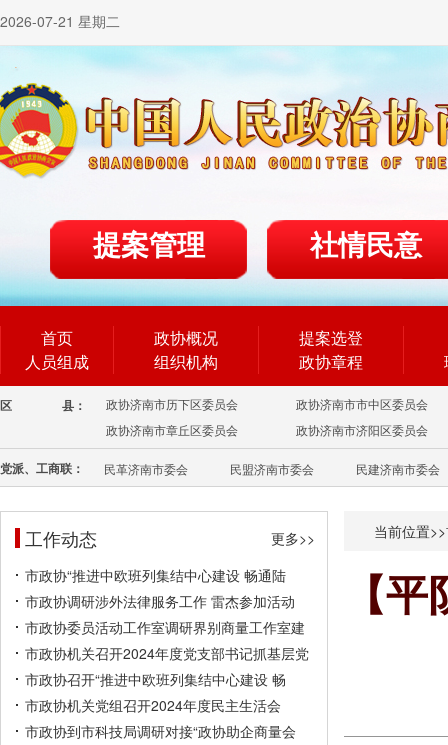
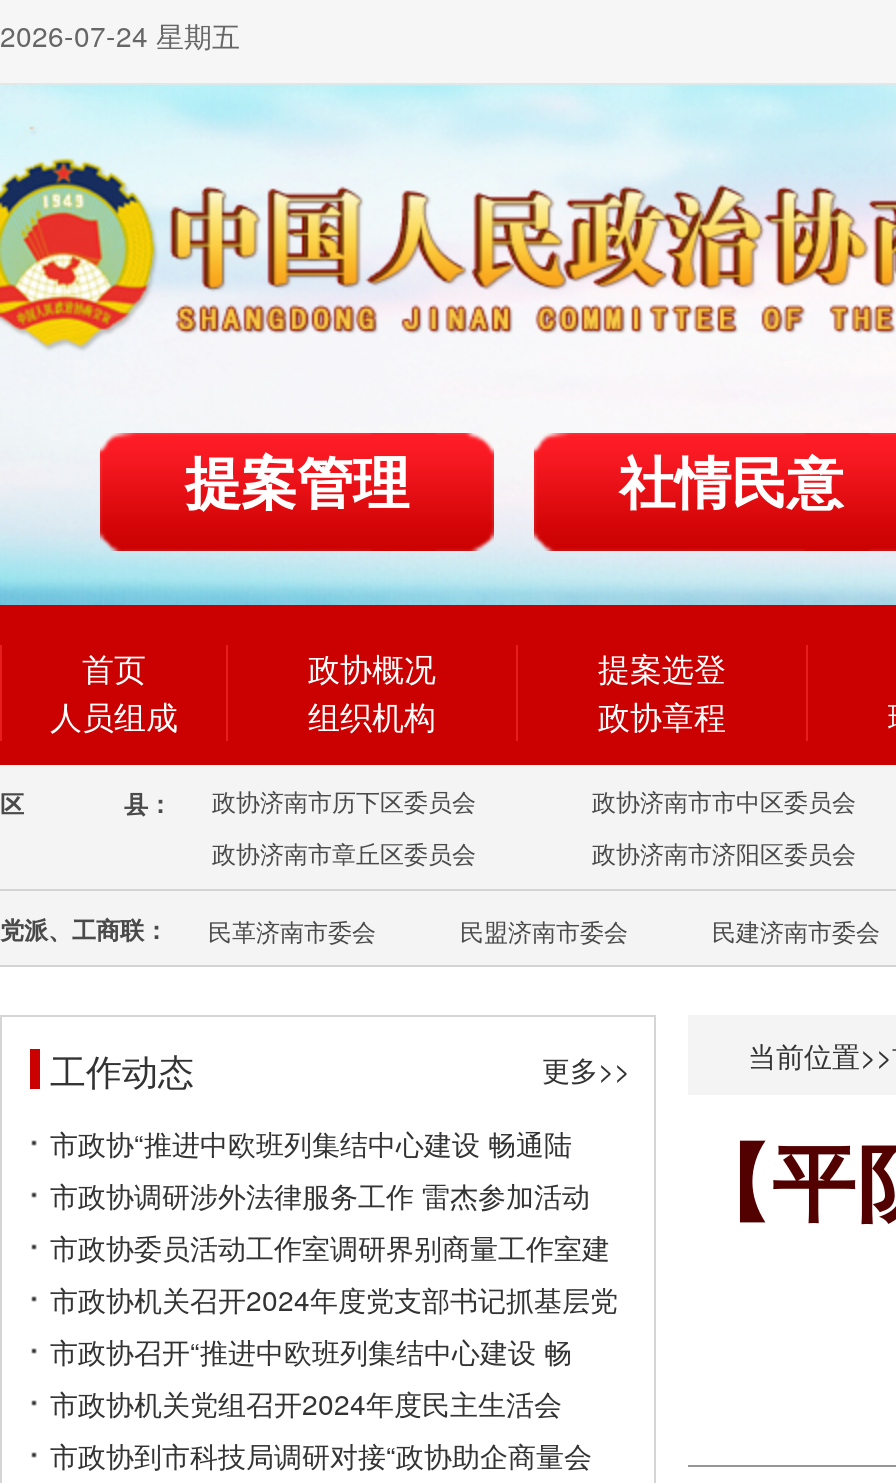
[0,11,120,31] 2026-07-21 星期二 -> [0,15,240,55] 2026-07-24 星期五

